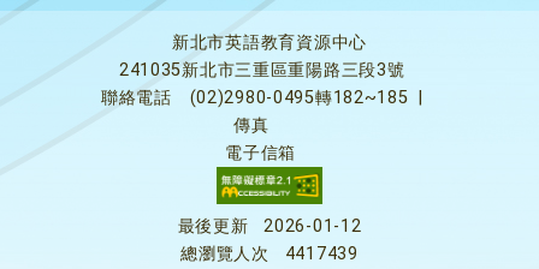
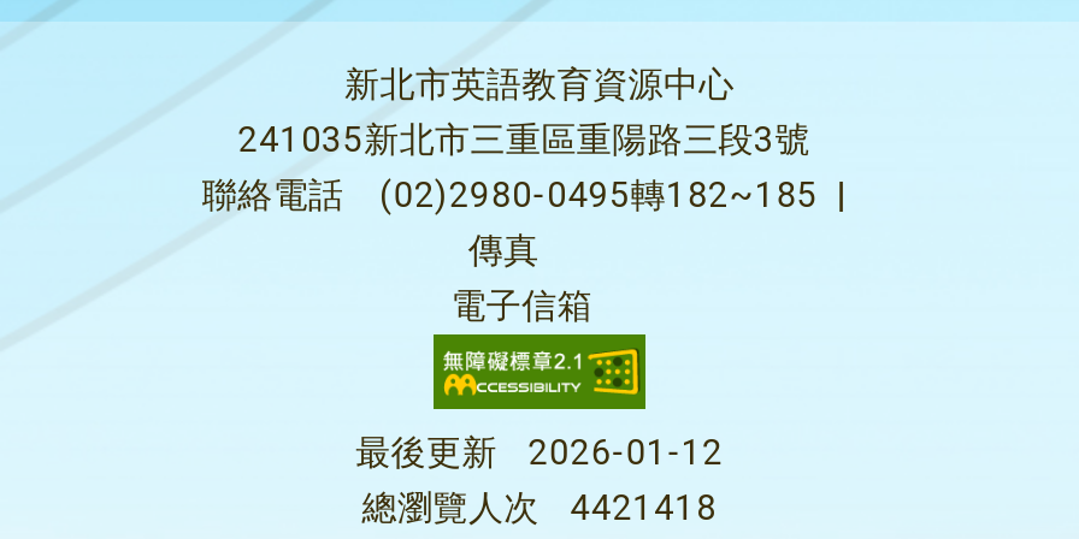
[181,244,358,264] 總瀏覽人次 4417439 -> [362,488,717,529] 總瀏覽人次 4421418

